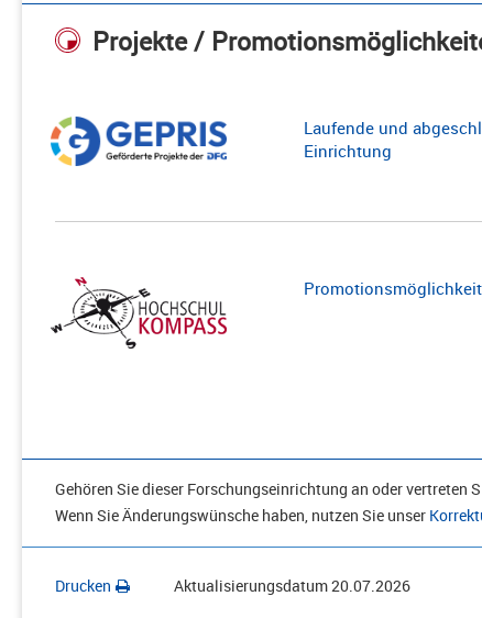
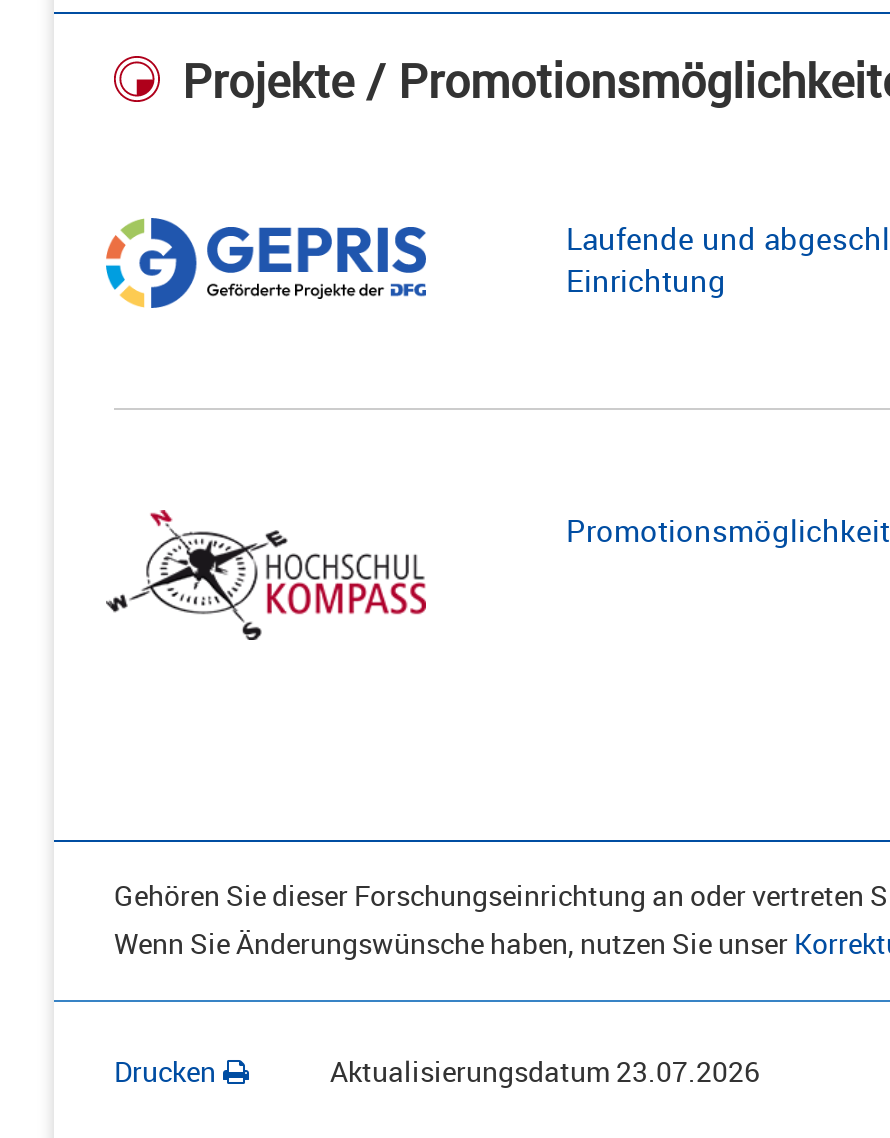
[174,575,410,596] Aktualisierungsdatum 20.07.2026 -> [330,1052,760,1090] Aktualisierungsdatum 23.07.2026

